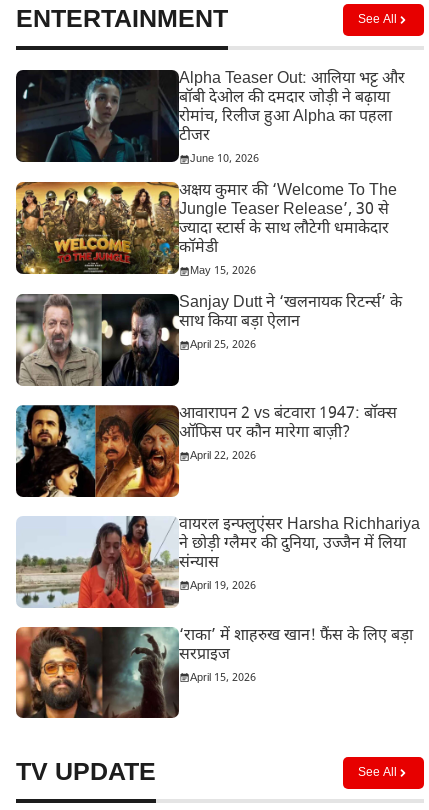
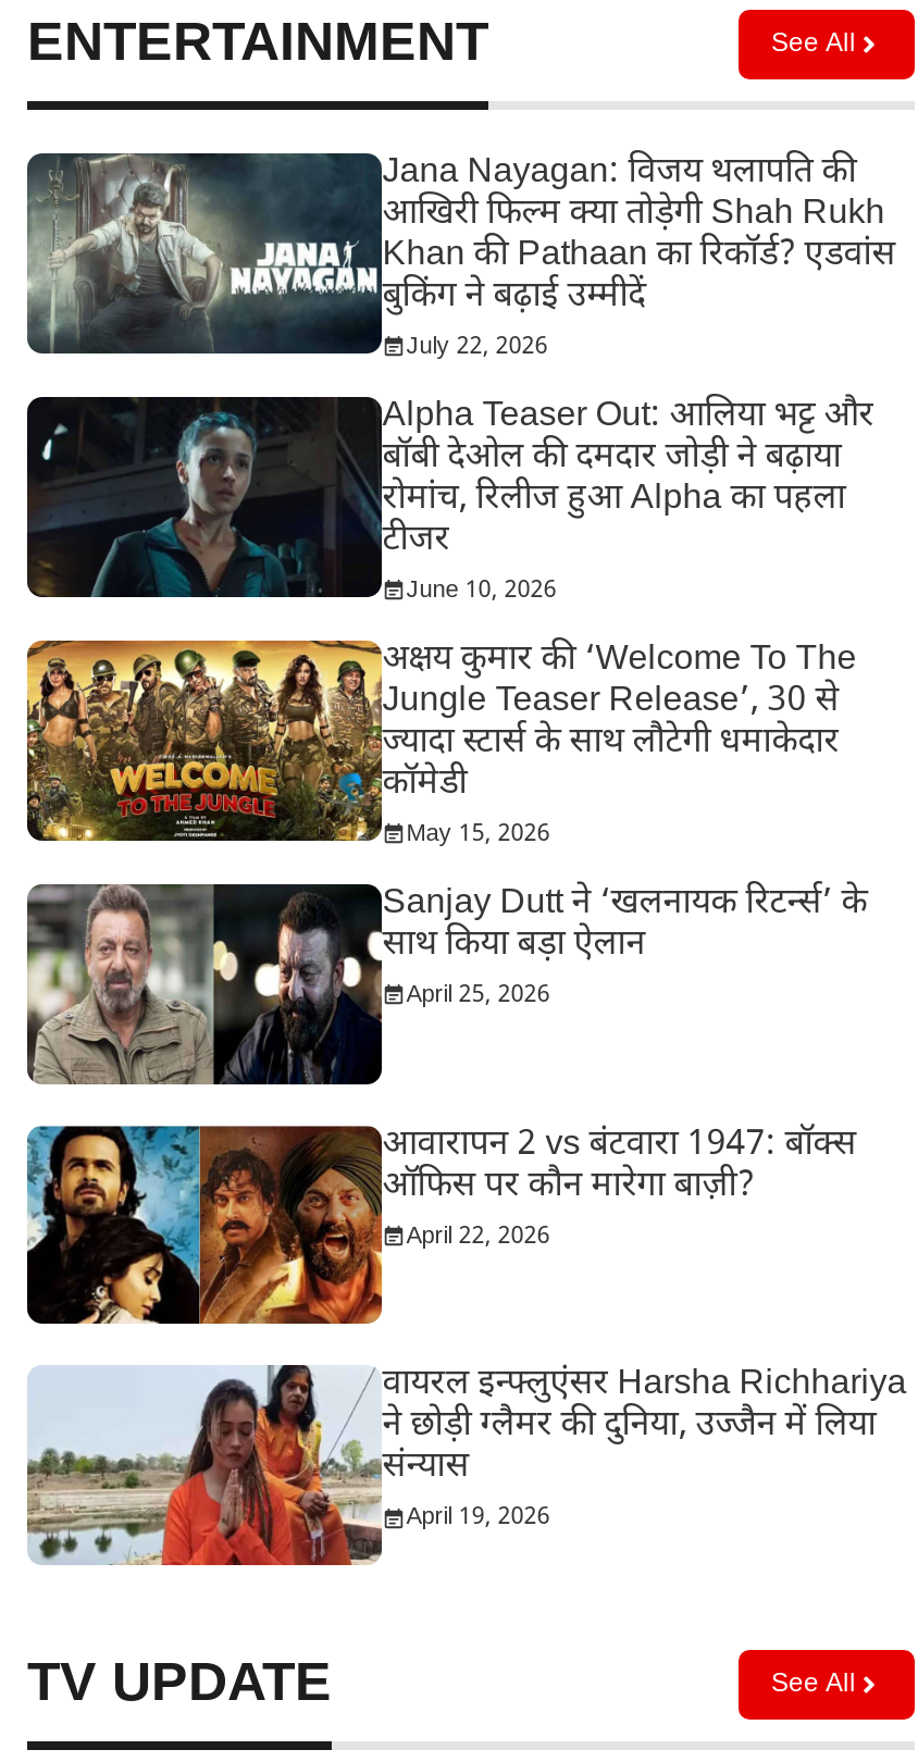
none -> [25,151,896,362] [image] | Jana Nayagan: विजय थलापति की | आखिरी फिल्म क्या तोड़ेगी Shah Rukh | Khan की Pathaan का रिकॉर्ड? एडवांस | बुकिंग ने बढ़ाई उम्मीदें | July 22, 2026
moved [15,69,420,593] -> [25,394,906,1533]: [image] | Alpha Teaser Out: आलिया भट्ट और | बॉबी देओल की दमदार जोड़ी ने बढ़ाया | ... | संन्यास | April 19, 2026
[15,626,413,719] [image] | ‘राका’ में शाहरुख खान! फैंस के लिए बड़ा | सरप्राइज | April 15, 2026 -> none

